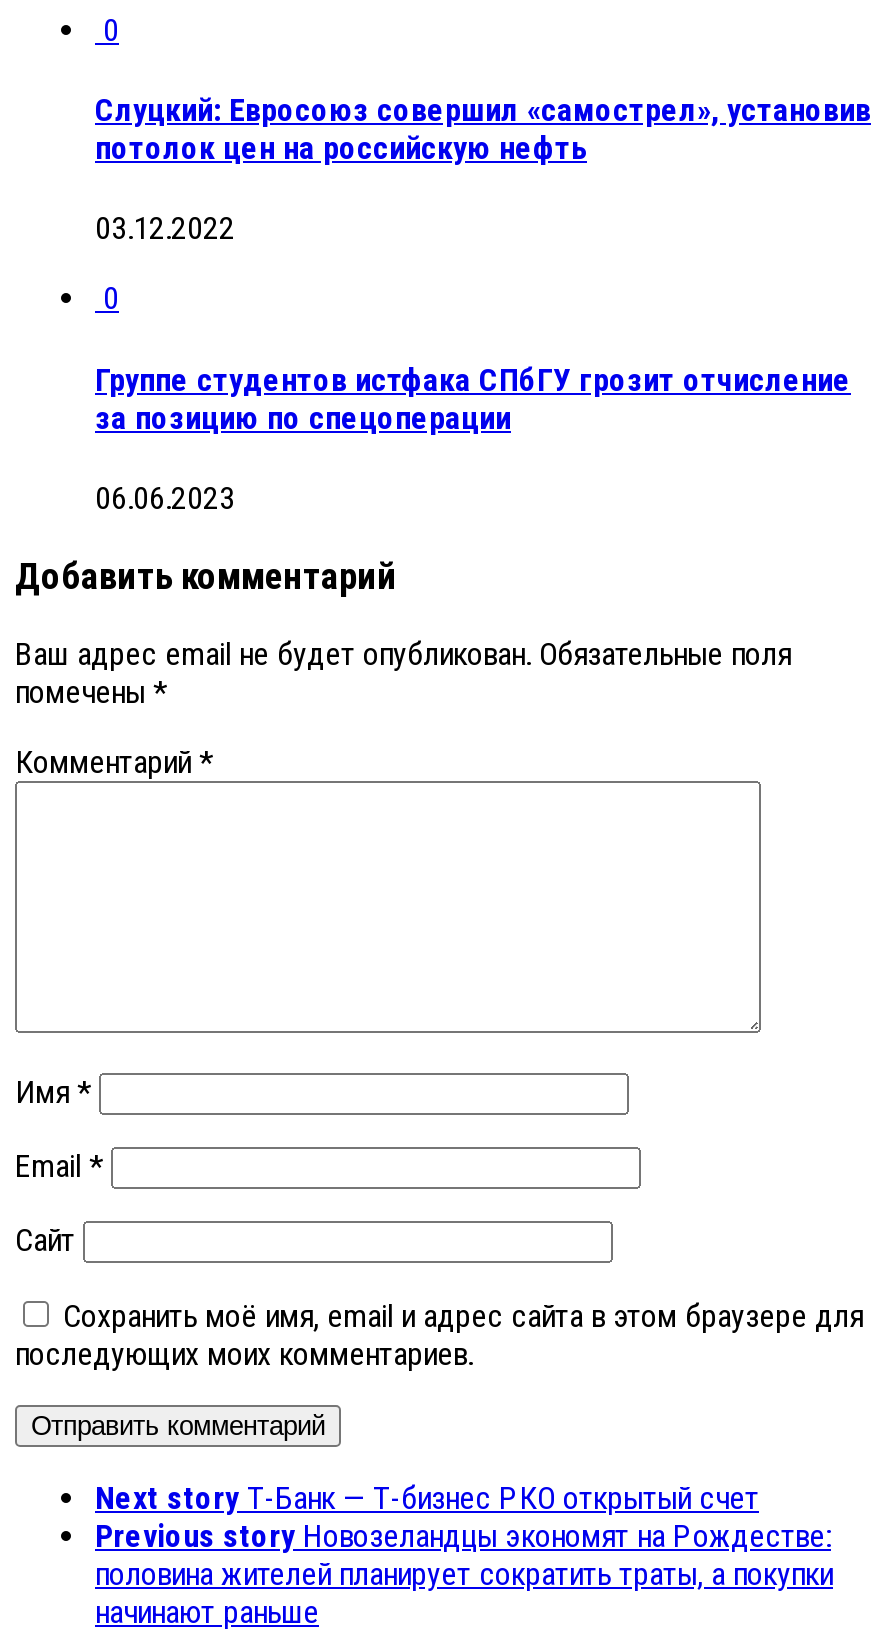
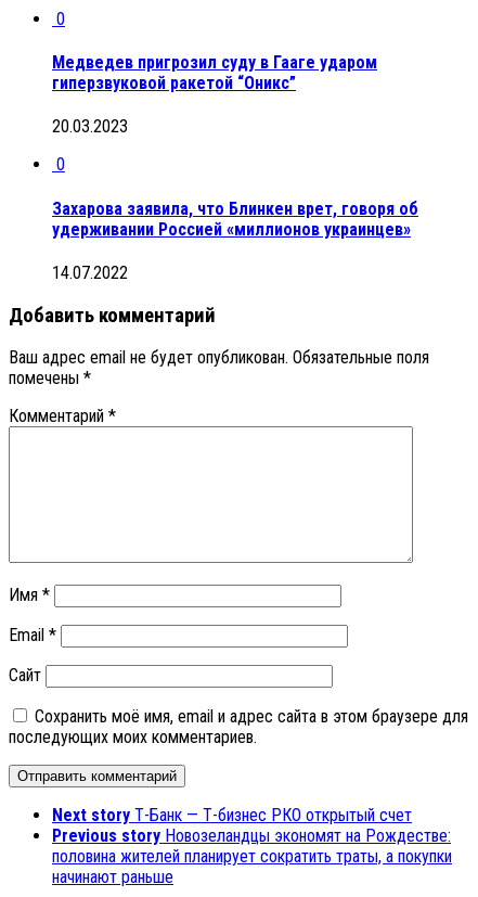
[95,91,871,167] Слуцкий: Евросоюз совершил «самострел», установив | потолок цен на российскую нефть -> [52,52,377,93] Медведев пригрозил суду в Гааге ударом | гиперзвуковой ракетой “Оникс”
[95,210,235,248] 03.12.2022 -> [52,116,128,137] 20.03.2023
[95,360,851,436] Группе студентов истфака СПбГУ грозит отчисление | за позицию по спецоперации -> [52,198,418,239] Захарова заявила, что Блинкен врет, говоря об | удерживании Россией «миллионов украинцев»
[95,479,235,517] 06.06.2023 -> [52,262,128,283] 14.07.2022

